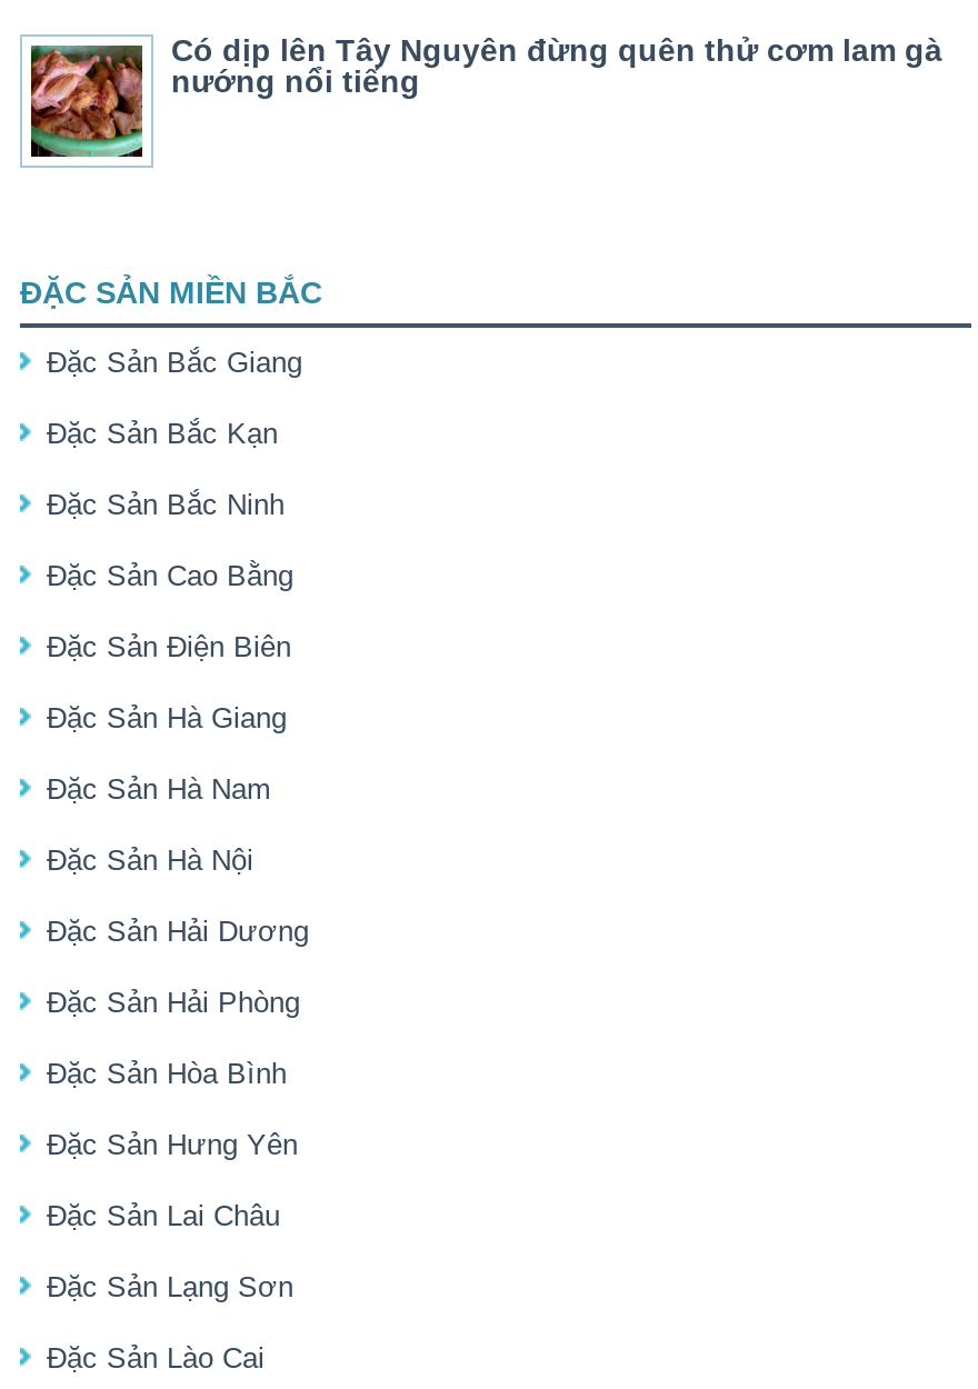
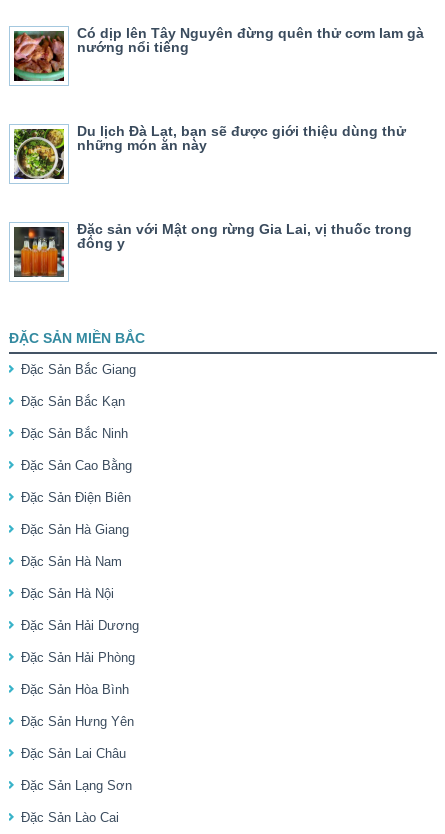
none -> [9,123,406,184] [image] | Du lịch Đà Lạt, bạn sẽ được giới thiệu dùng thử | những món ăn này
none -> [13,221,412,278] [image] | Đặc sản với Mật ong rừng Gia Lai, vị thuốc trong | đông y

